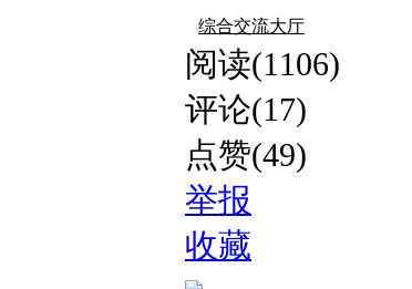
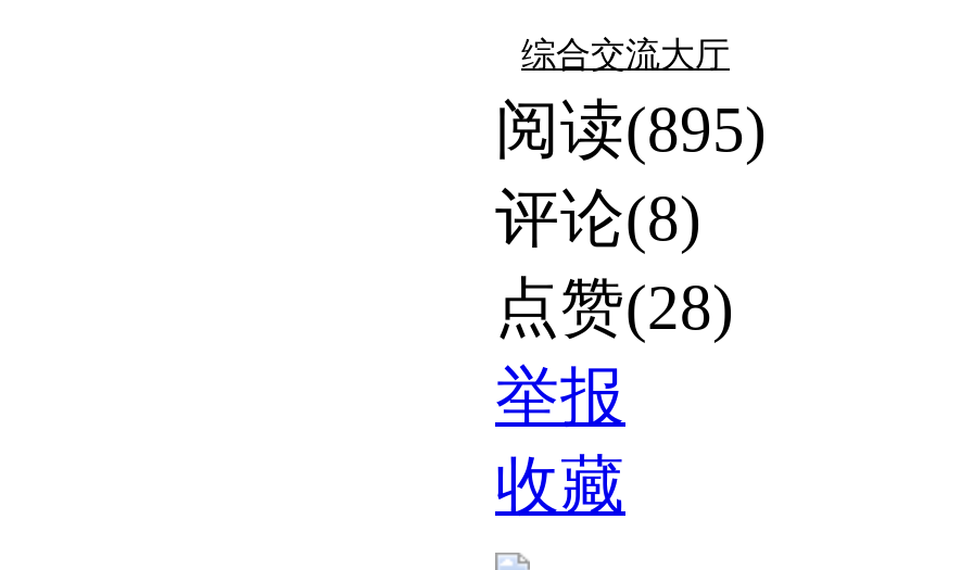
[185,47,340,82] 阅读(1106) -> [495,94,767,164] 阅读(895)
[185,92,307,127] 评论(17) -> [495,183,701,253] 评论(8)
[185,137,307,173] 点赞(49) -> [495,273,734,342] 点赞(28)

